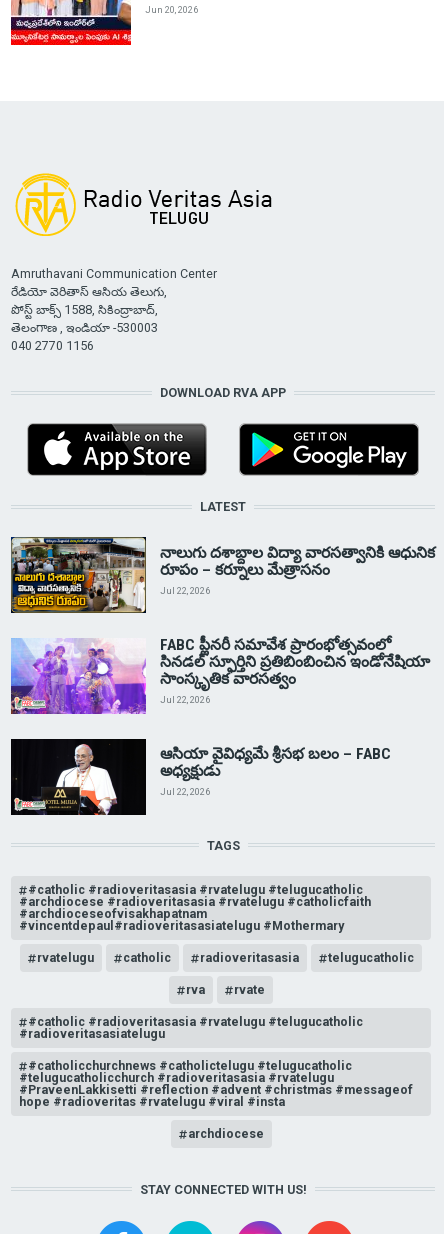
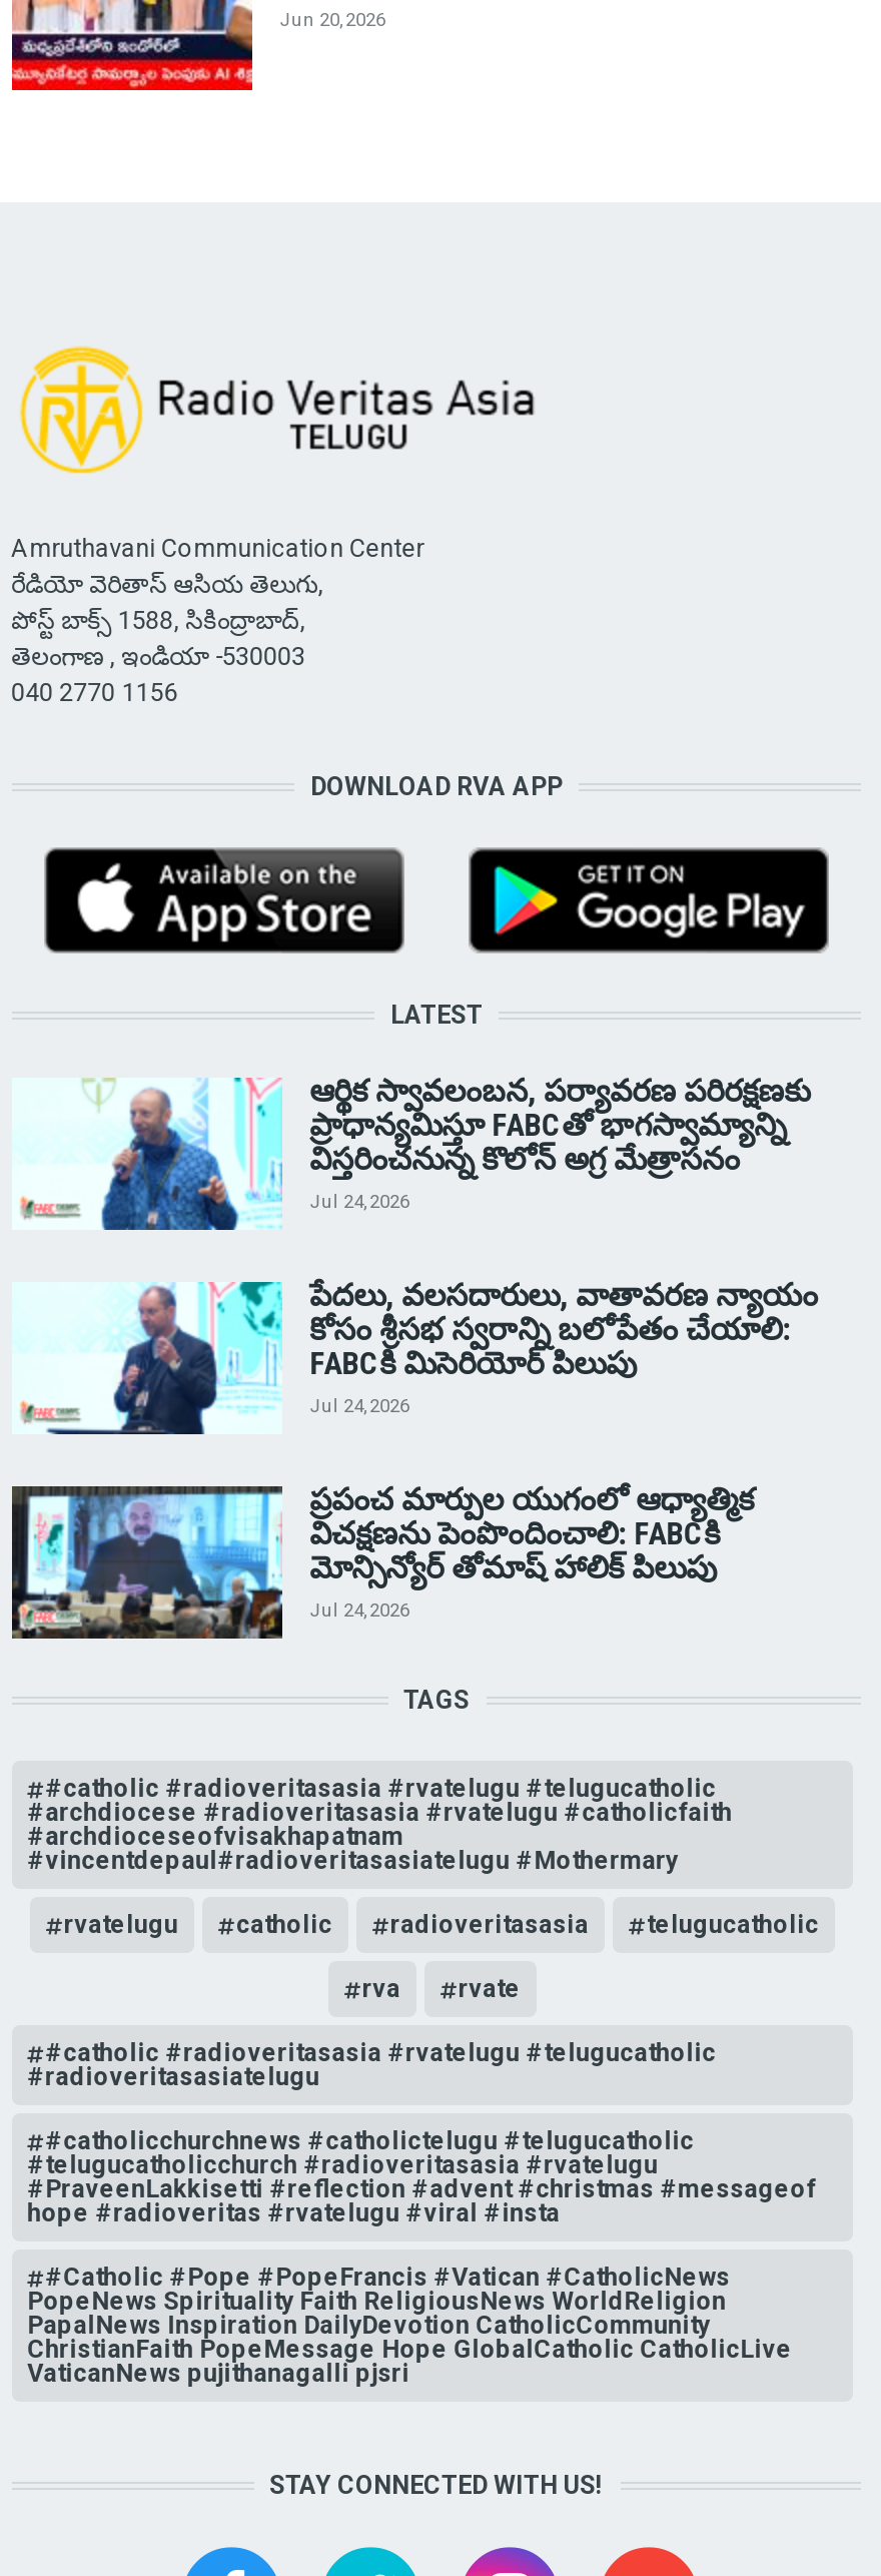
[10,536,435,614] [image] | నాలుగు దశాబ్దాల విద్యా వారసత్వానికి ఆధునిక | రూపం – కర్నూలు మేత్రాసనం | Jul 22, 2026 -> [12,1074,810,1232] [image] | ఆర్థిక స్వావలంబన, పర్యావరణ పరిరక్షణకు | ప్రాధాన్యమిస్తూ FABCతో భాగస్వామ్యాన్ని | విస్తరించనున్న కొలోన్ అగ్ర మేత్రాసనం | Jul 24, 2026
[10,636,430,715] [image] | FABC ప్లీనరీ సమావేశ ప్రారంభోత్సవంలో | సినడల్ స్ఫూర్తిని ప్రతిబింబించిన ఇండోనేషియా | సాంస్కృతిక వారసత్వం | Jul 22, 2026 -> [12,1278,818,1436] [image] | పేదలు, వలసదారులు, వాతావరణ న్యాయం | కోసం శ్రీసభ స్వరాన్ని బలోపేతం చేయాలి: | FABCకి మిసెరియోర్ పిలుపు | Jul 24, 2026
[12,740,391,816] [image] | ఆసియా వైవిధ్యమే శ్రీసభ బలం – FABC | అధ్యక్షుడు | Jul 22, 2026 -> [12,1482,754,1641] [image] | ప్రపంచ మార్పుల యుగంలో ఆధ్యాత్మిక | విచక్షణను పెంపొందించాలి: FABCకి | మోన్సిన్యోర్ తోమాష్ హాలిక్ పిలుపు | Jul 24, 2026
[187,1126,263,1141] archdiocese -> [27,2263,792,2389] #Catholic #Pope #PopeFrancis #Vatican #CatholicNews | PopeNews Spirituality Faith ReligiousNews WorldReligion | PapalNews Inspiration DailyDevotion CatholicCommunity | ChristianFaith PopeMessage Hope GlobalCatholic CatholicLive | VaticanNews pujithanagalli pjsri

